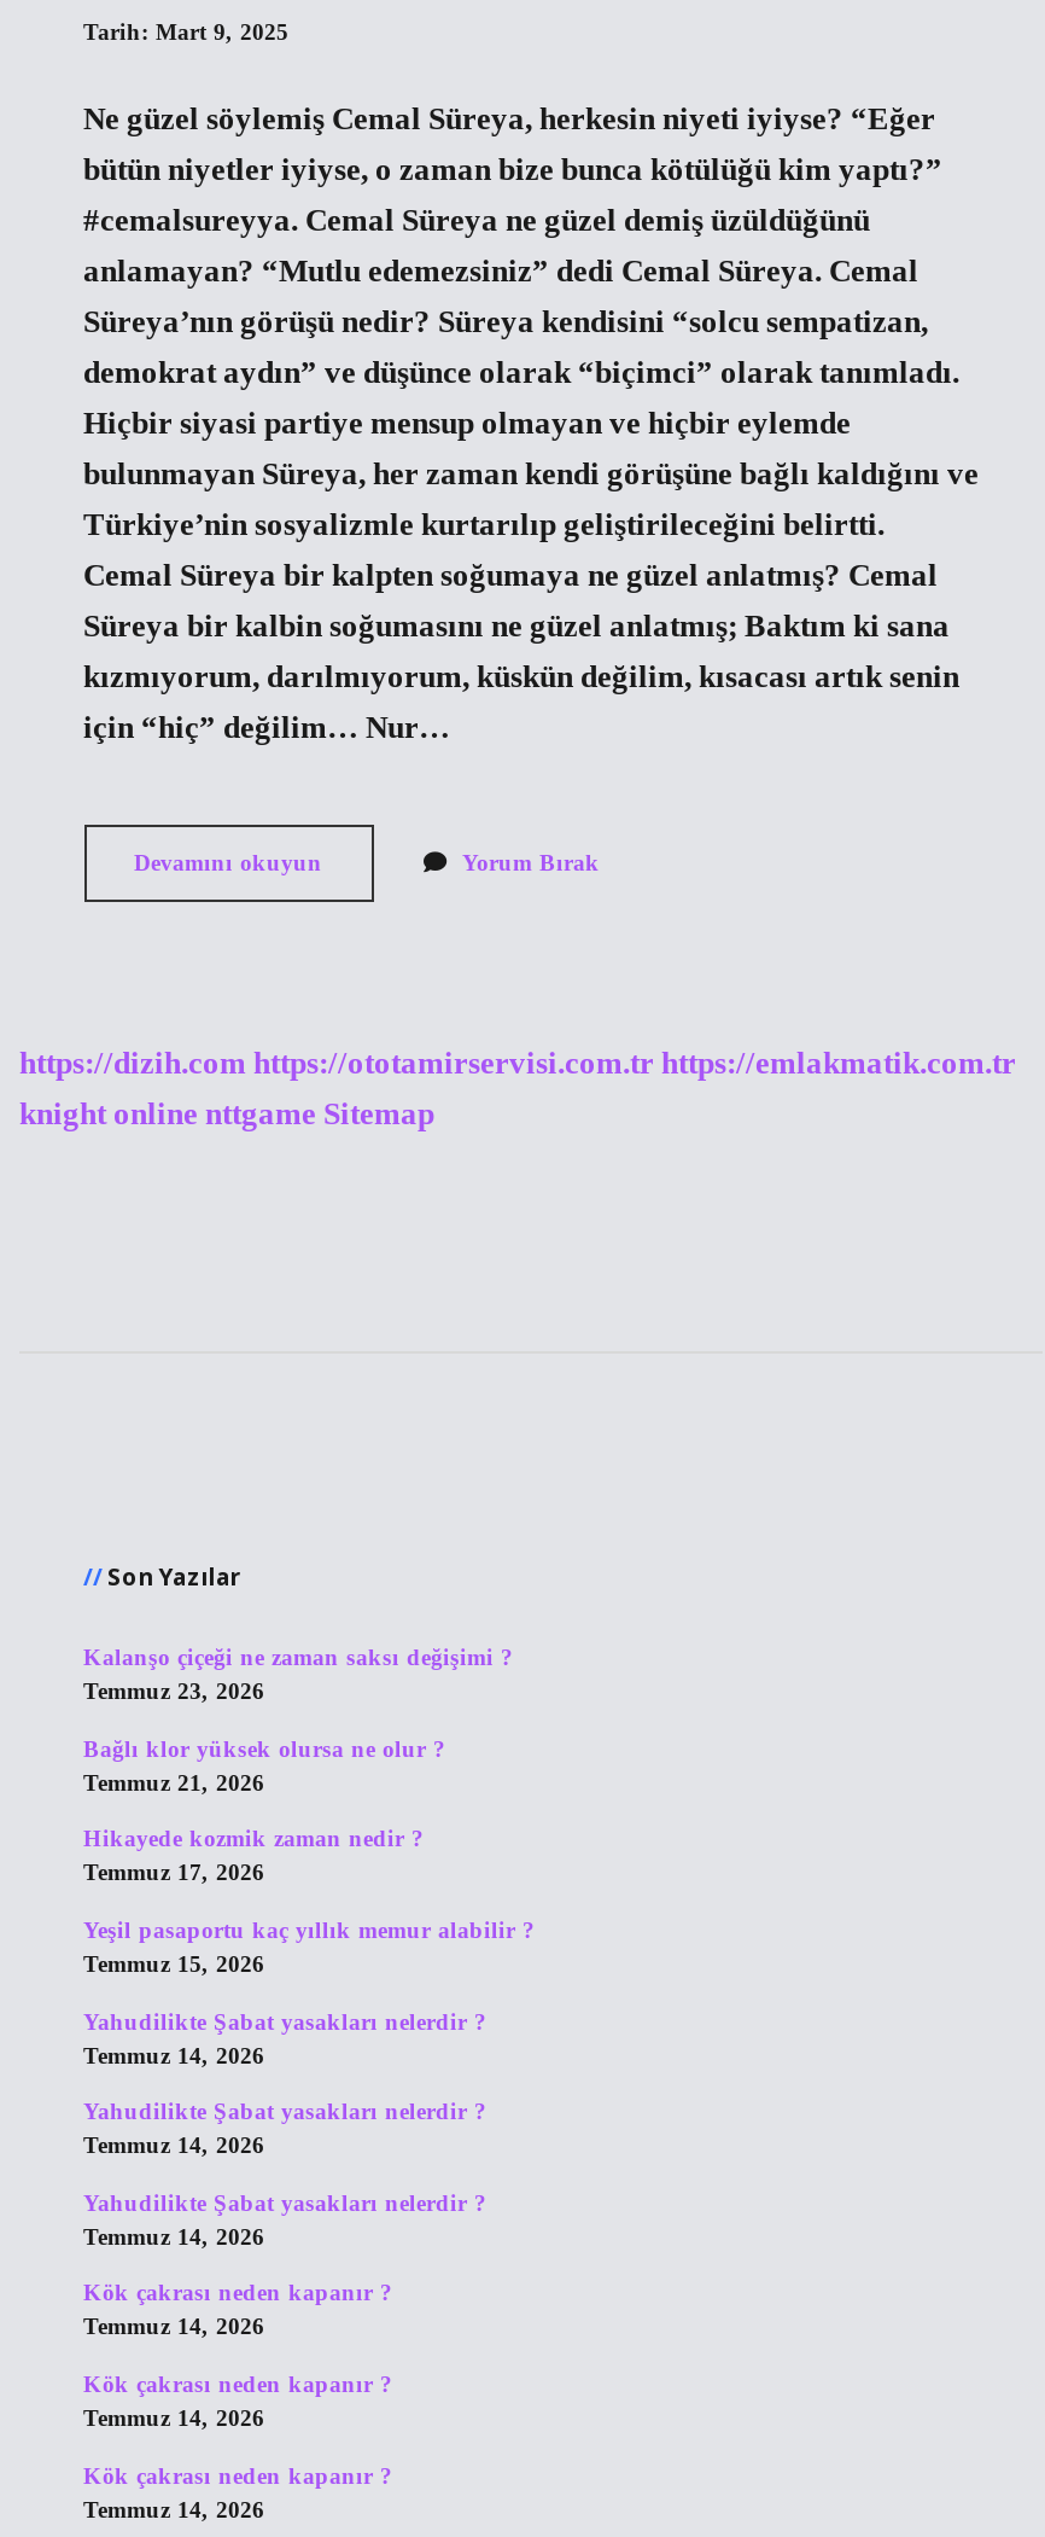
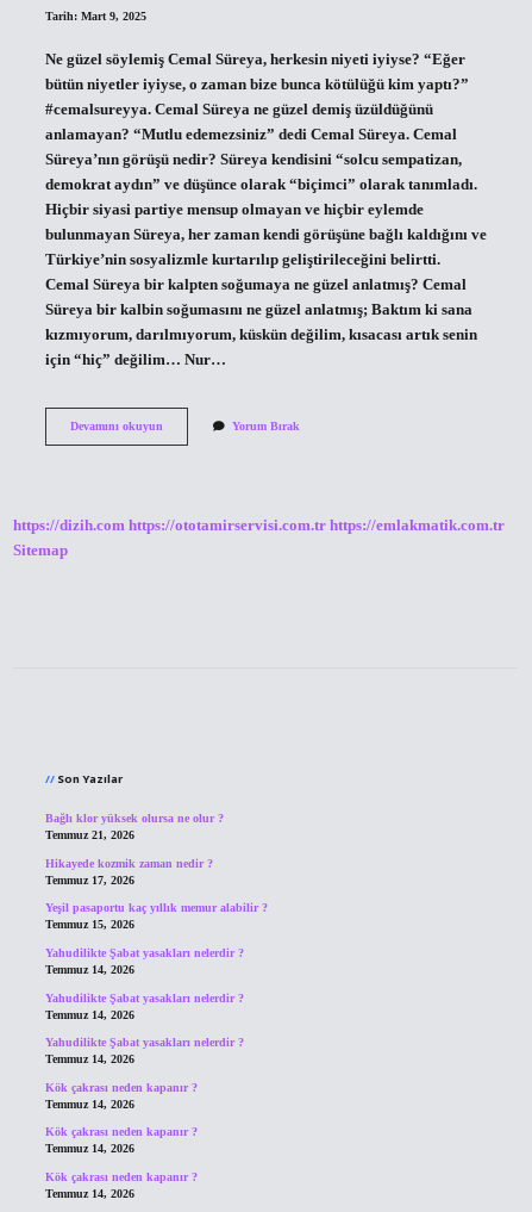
[19,1098,434,1132] knight online nttgame Sitemap -> [13,543,68,559] Sitemap
[83,1644,513,1705] Kalanşo çiçeği ne zaman saksı değişimi ? | Temmuz 23, 2026 -> none

